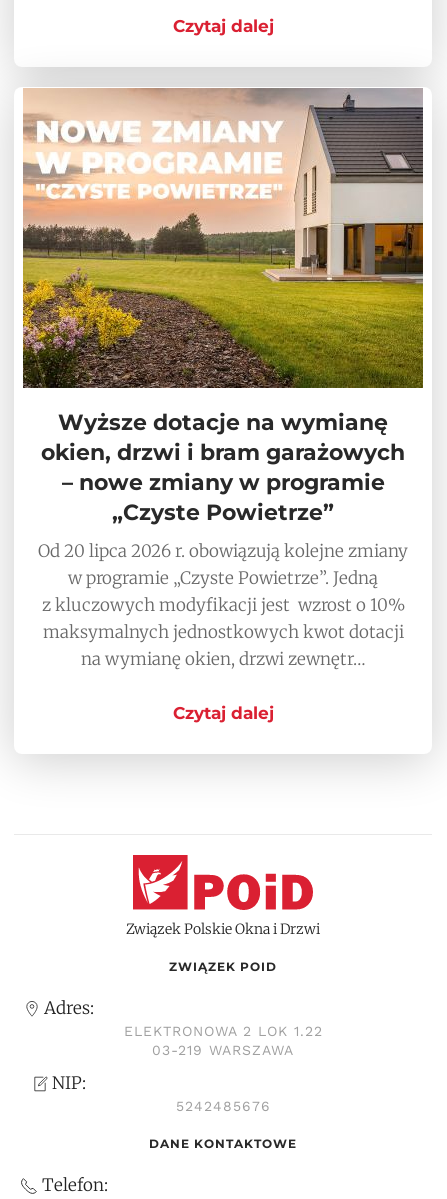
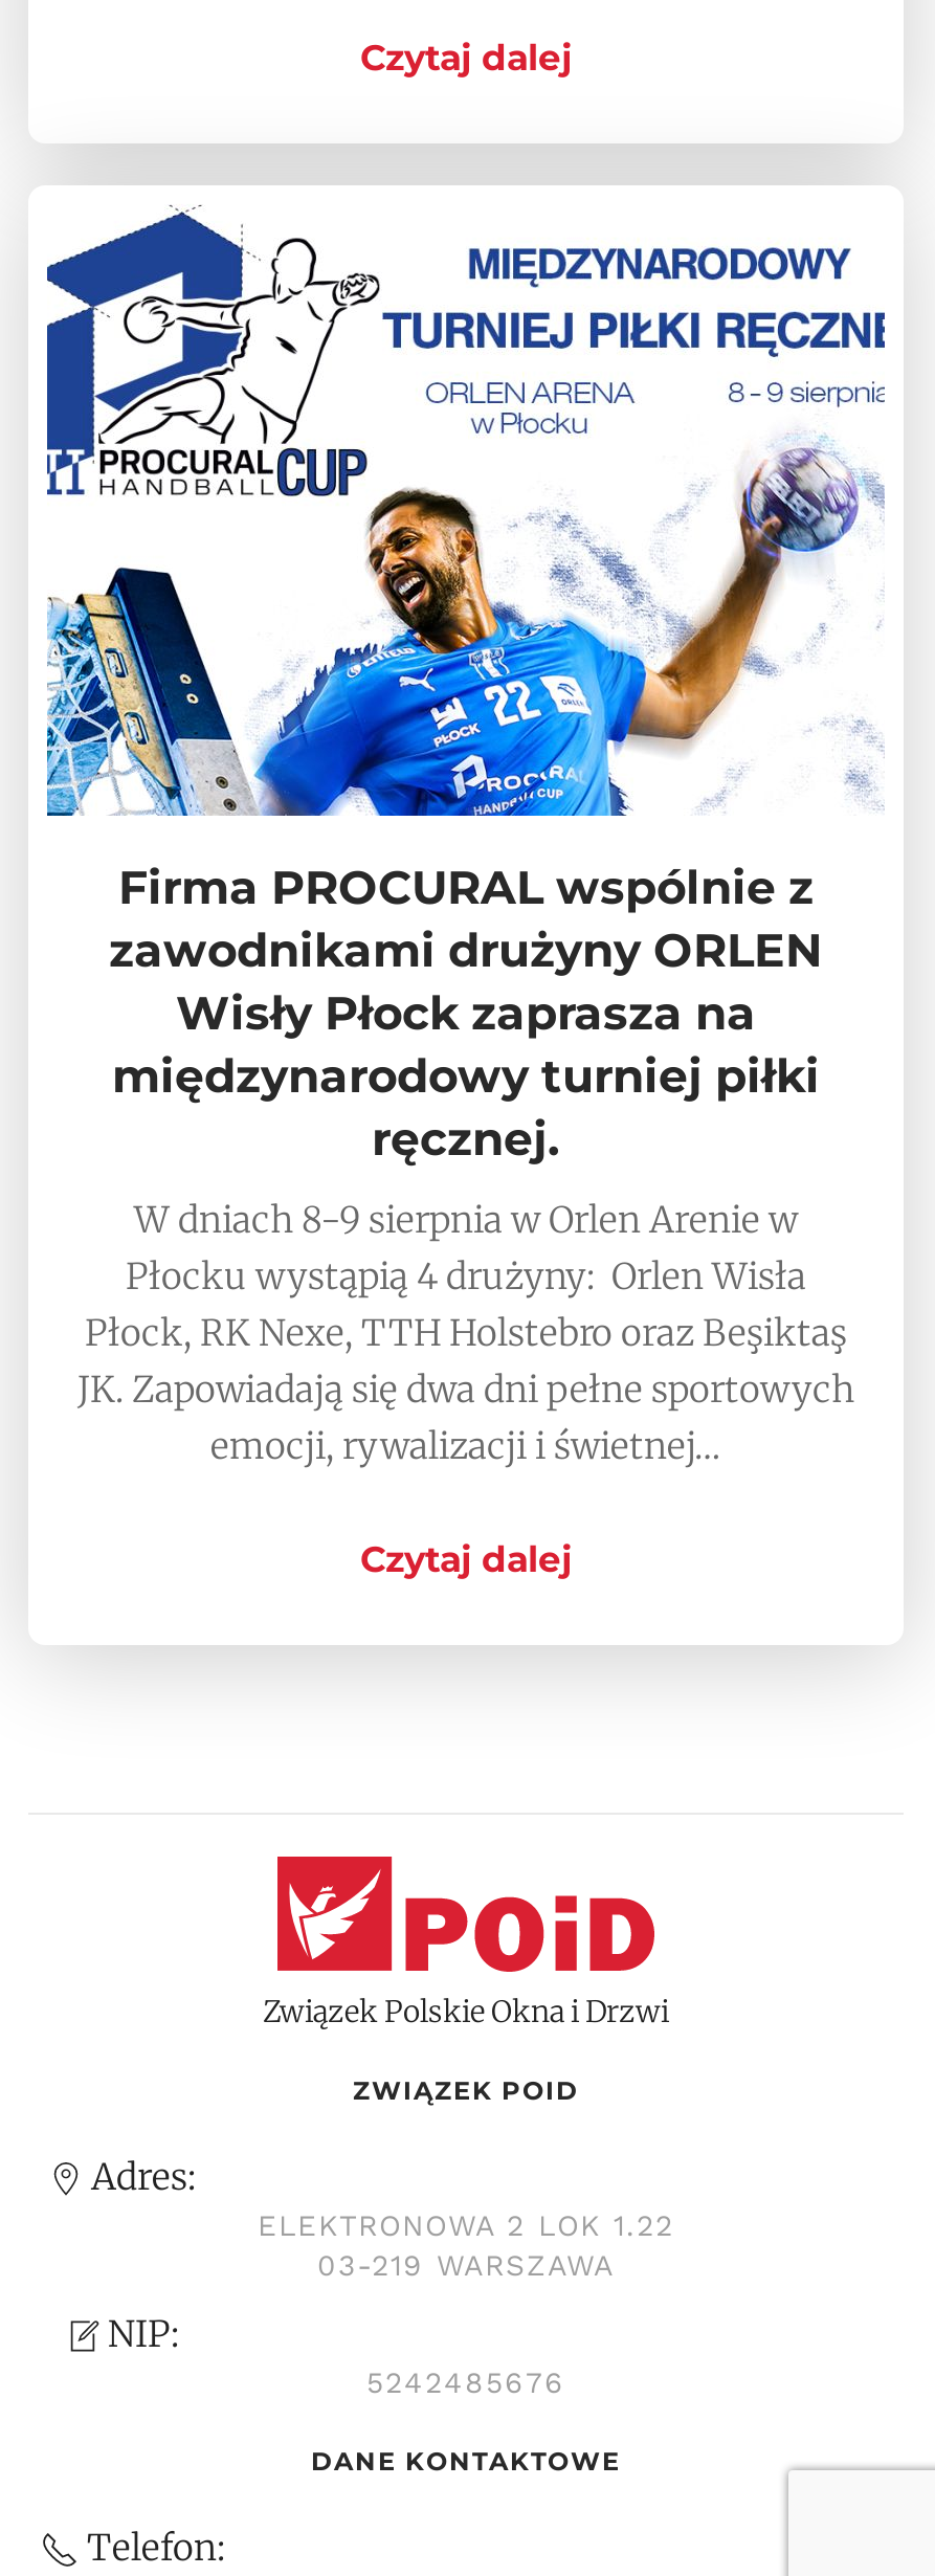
[22,88,424,526] [image] | Wyższe dotacje na wymianę | okien, drzwi i bram garażowych | – nowe zmiany w programie | „Czyste Powietrze” -> [45,209,887,1166] [image] | Firma PROCURAL wspólnie z | zawodnikami drużyny ORLEN | Wisły Płock zaprasza na | międzynarodowy turniej piłki | ręcznej.
[38,540,408,670] Od 20 lipca 2026 r. obowiązują kolejne zmiany | w programie „Czyste Powietrze”. Jedną | z kluczowych modyfikacji jest wzrost o 10% | maksymalnych jednostkowych kwot dotacji | na wymianę okien, drzwi zewnętr… -> [77,1196,854,1468] W dniach 8-9 sierpnia w Orlen Arenie w | Płocku wystąpią 4 drużyny: Orlen Wisła | Płock, RK Nexe, TTH Holstebro oraz Beşiktaş | JK. Zapowiadają się dwa dni pełne sportowych | emocji, rywalizacji i świetnej…

